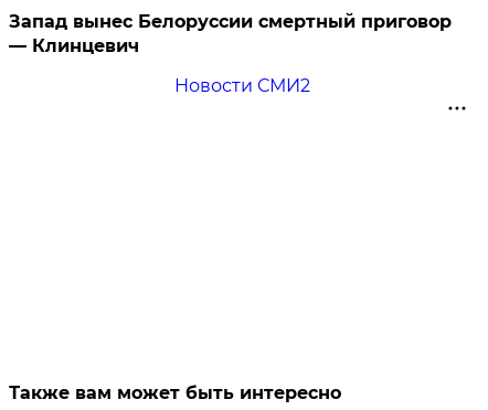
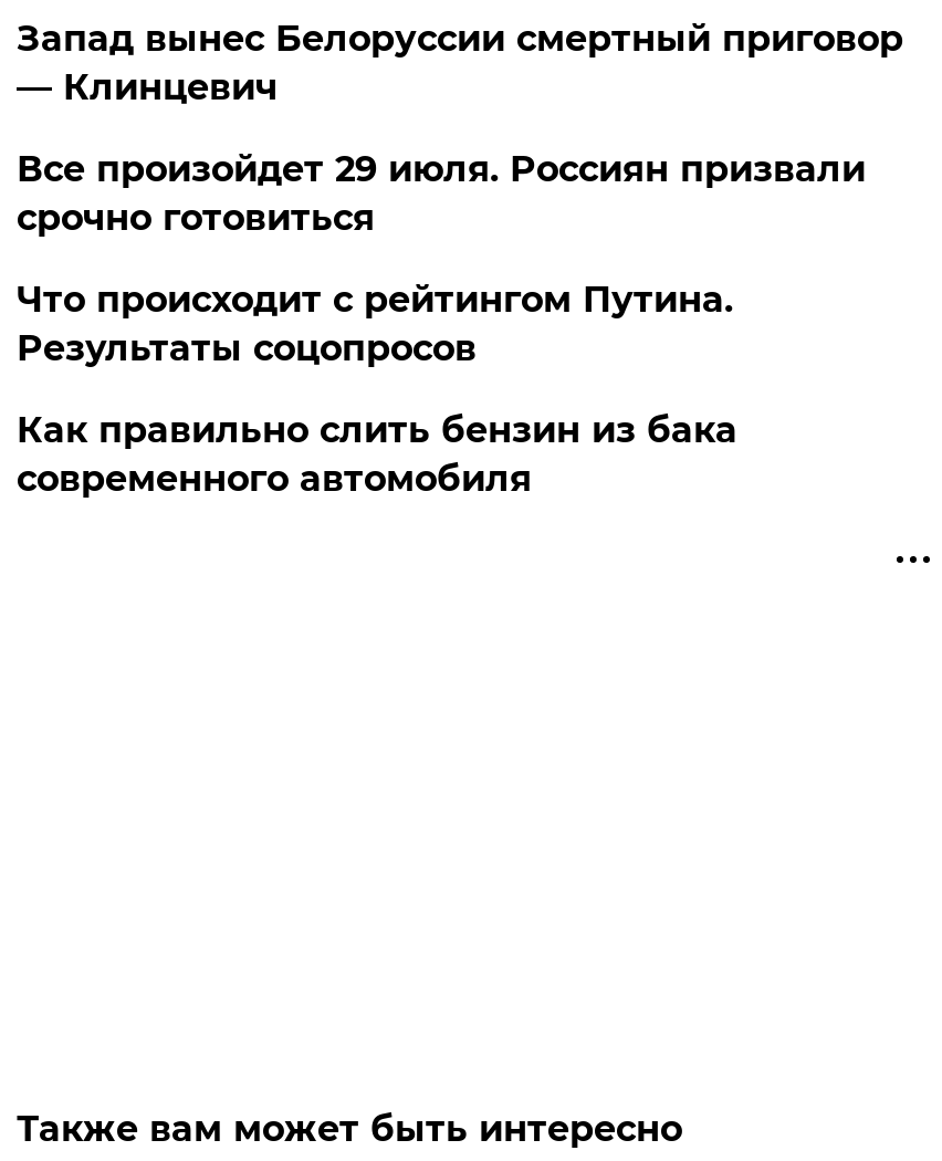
[174,75,310,96] Новости СМИ2 -> [16,149,865,501] Все произойдет 29 июля. Россиян призвали | срочно готовиться | Что происходит с рейтингом Путина. | Результаты соцопросов | Как правильно слить бензин из бака | современного автомобиля

